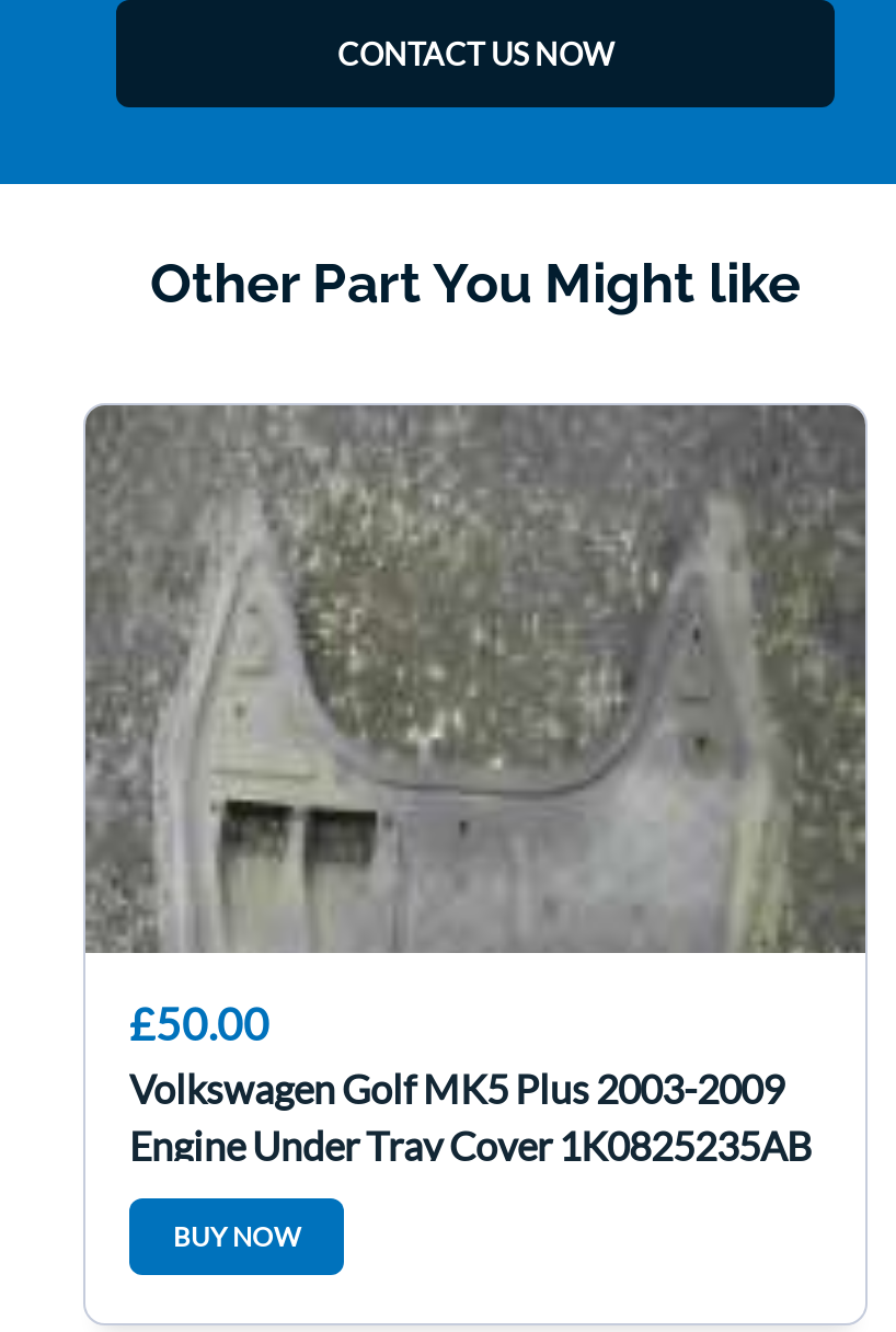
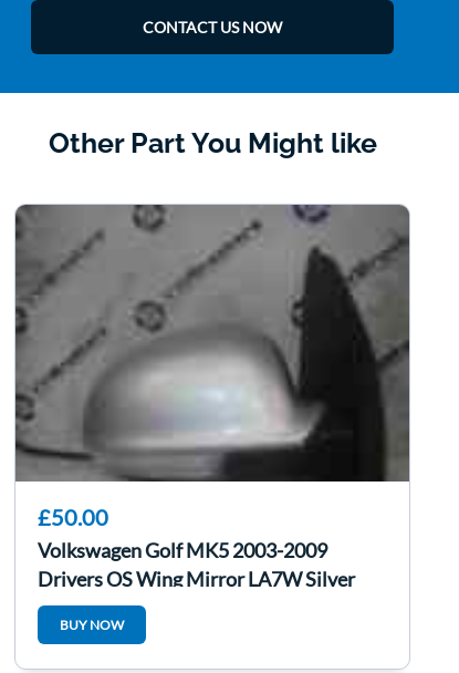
[85,405,865,955] [image] -> [15,206,408,483] [image]
[129,1065,813,1171] Volkswagen Golf MK5 Plus 2003-2009 | Engine Under Tray Cover 1K0825235AB -> [38,538,355,591] Volkswagen Golf MK5 2003-2009 | Drivers OS Wing Mirror LA7W Silver

